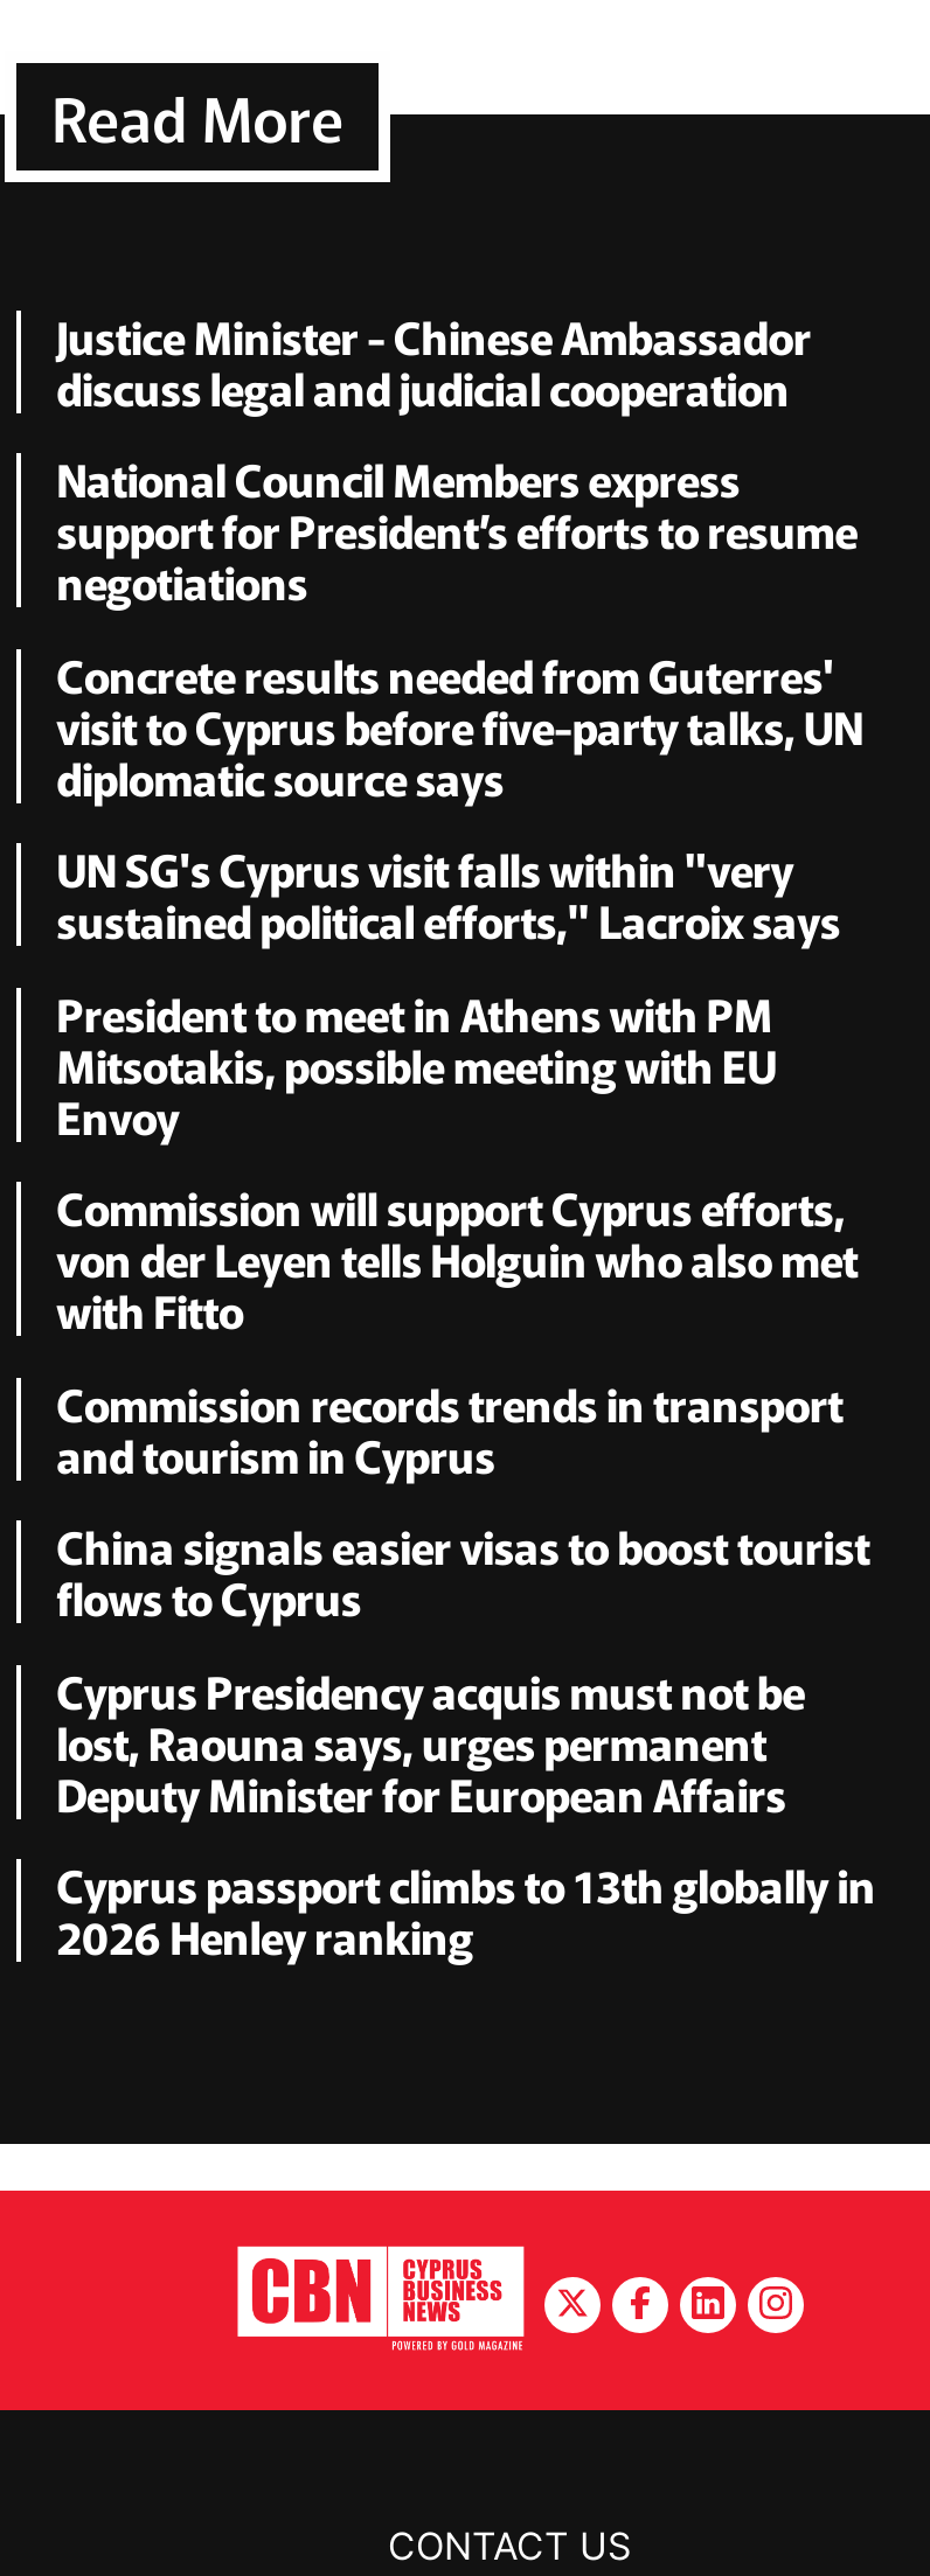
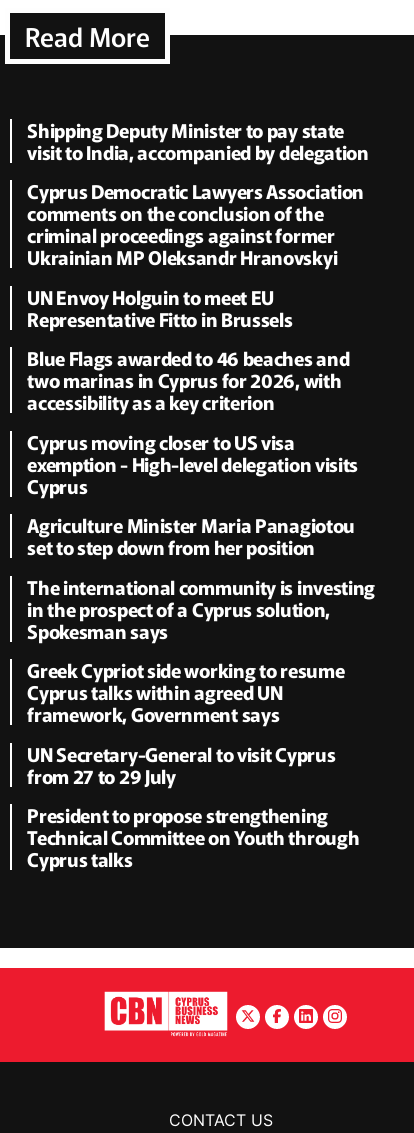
[56,303,811,418] Justice Minister - Chinese Ambassador | discuss legal and judicial cooperation -> [27,116,369,165] Shipping Deputy Minister to pay state | visit to India, accompanied by delegation
[56,447,857,612] National Council Members express | support for President’s efforts to resume | negotiations -> [27,177,364,270] Cyprus Democratic Lawyers Association | comments on the conclusion of the | criminal proceedings against former | Ukrainian MP Oleksandr Hranovskyi
[56,642,863,808] Concrete results needed from Guterres' | visit to Cyprus before five-party talks, UN | diplomatic source says -> [27,283,292,332] UN Envoy Holguin to meet EU | Representative Fitto in Brussels
[56,837,840,951] UN SG's Cyprus visit falls within "very | sustained political efforts," Lacroix says -> [27,344,349,415] Blue Flags awarded to 46 beaches and | two marinas in Cyprus for 2026, with | accessibility as a key criterion
[56,980,776,1146] President to meet in Athens with PM | Mitsotakis, possible meeting with EU | Envoy -> [27,428,358,499] Cyprus moving closer to US visa | exemption - High-level delegation visits | Cyprus
[56,1175,858,1341] Commission will support Cyprus efforts, | von der Leyen tells Holguin who also met | with Fitto -> [27,511,355,560] Agriculture Minister Maria Panagiotou | set to step down from her position
[56,1370,843,1485] Commission records trends in transport | and tourism in Cyprus -> [27,573,375,644] The international community is investing | in the prospect of a Cyprus solution, | Spokesman says
[56,1514,870,1628] China signals easier visas to boost tourist | flows to Cyprus -> [27,656,344,727] Greek Cypriot side working to resume | Cyprus talks within agreed UN | framework, Government says
[56,1658,805,1824] Cyprus Presidency acquis must not be | lost, Raouna says, urges permanent | Deputy Minister for European Affairs -> [27,740,335,789] UN Secretary-General to visit Cyprus | from 27 to 29 July
[56,1852,875,1967] Cyprus passport climbs to 13th globally in | 2026 Henley ranking -> [27,801,359,872] President to propose strengthening | Technical Committee on Youth through | Cyprus talks

